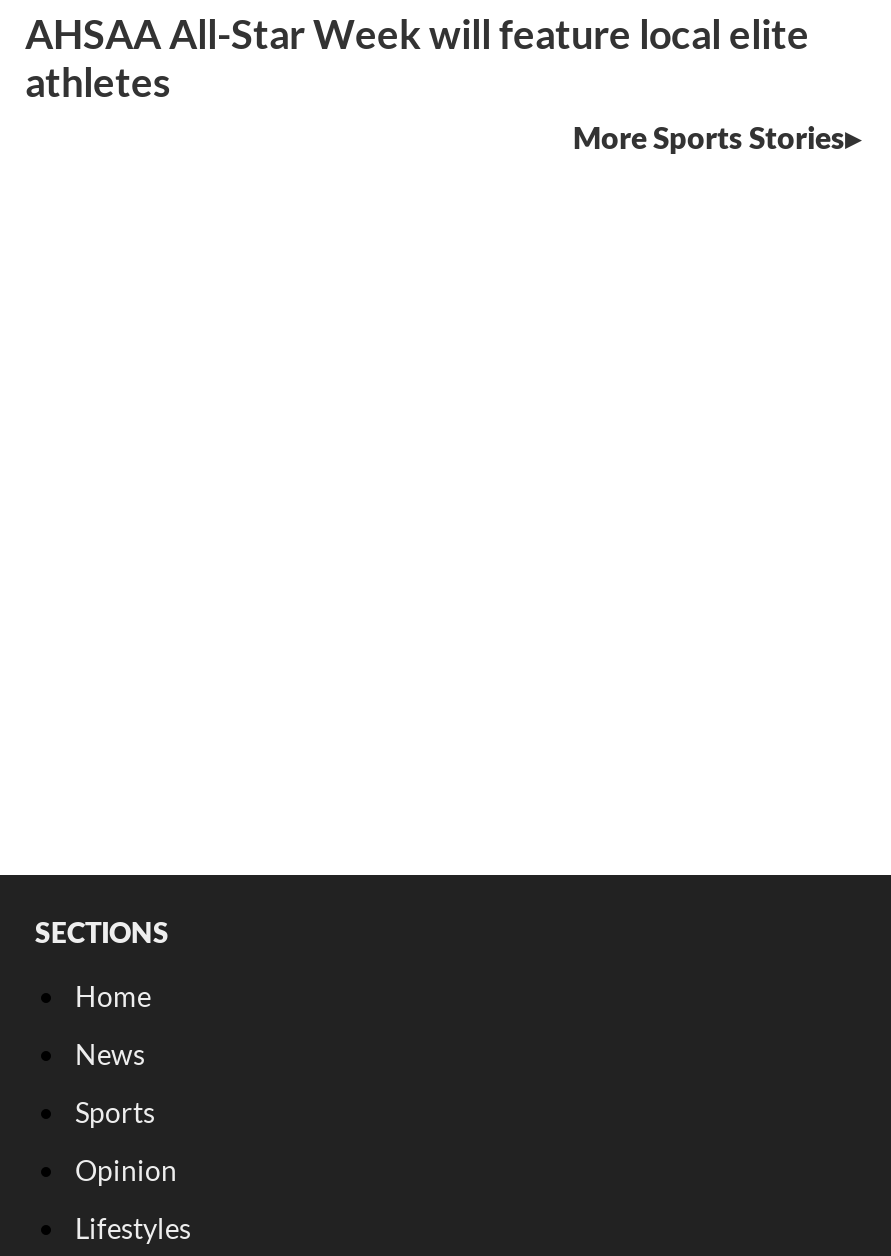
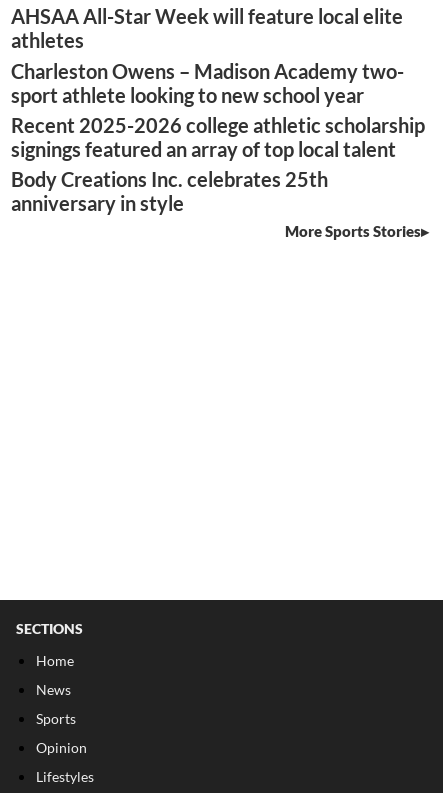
none -> [11,59,425,215] Charleston Owens – Madison Academy two- | sport athlete looking to new school year | Recent 2025-2026 college athletic scholarship | signings featured an array of top local talent | Body Creations Inc. celebrates 25th | anniversary in style

